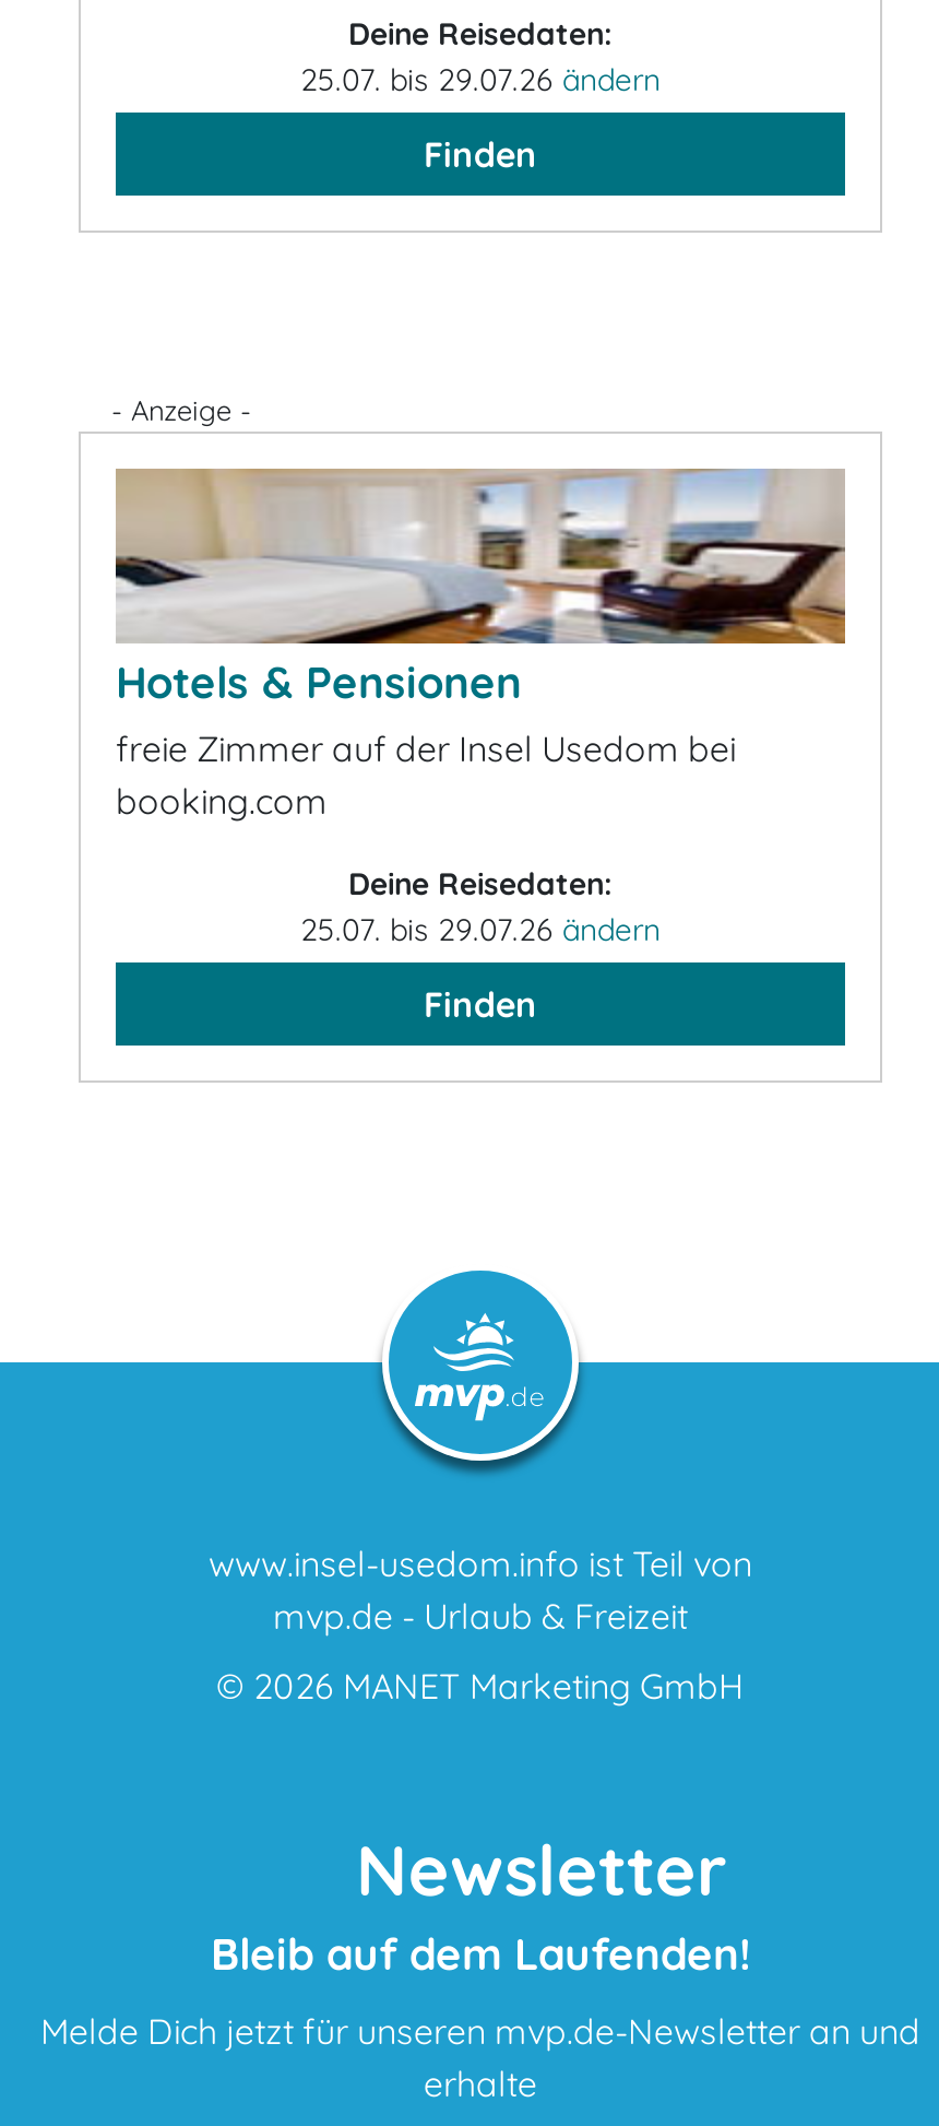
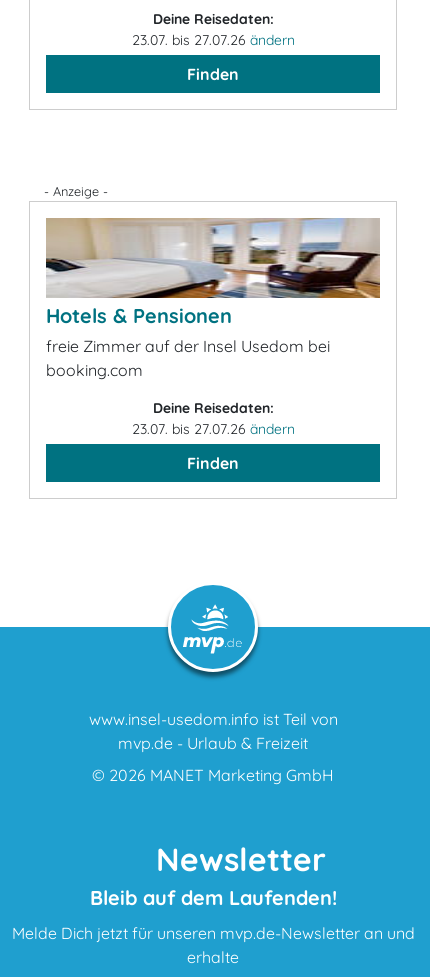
[300,60,661,99] 25.07. bis 29.07.26 ändern -> [131,31,294,49] 23.07. bis 27.07.26 ändern
[300,910,661,949] 25.07. bis 29.07.26 ändern -> [131,420,294,438] 23.07. bis 27.07.26 ändern

